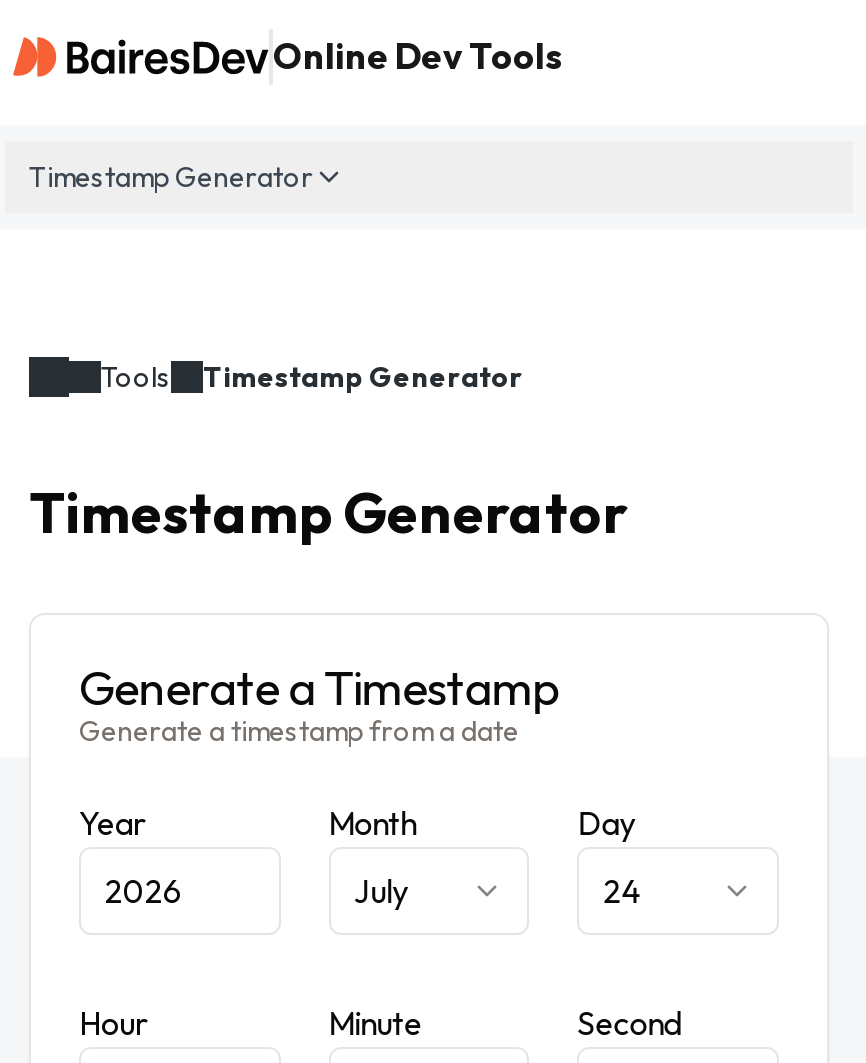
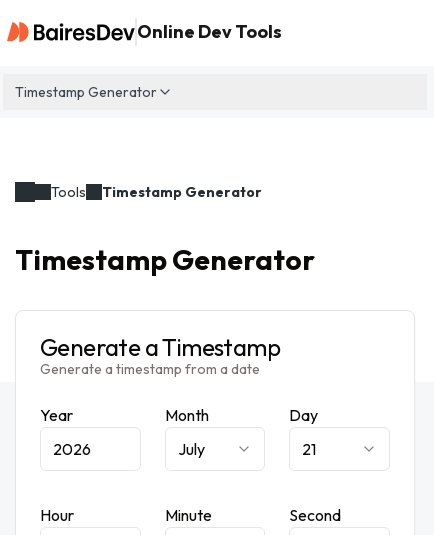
[603,871,639,911] 24 -> [302,439,316,459] 21

